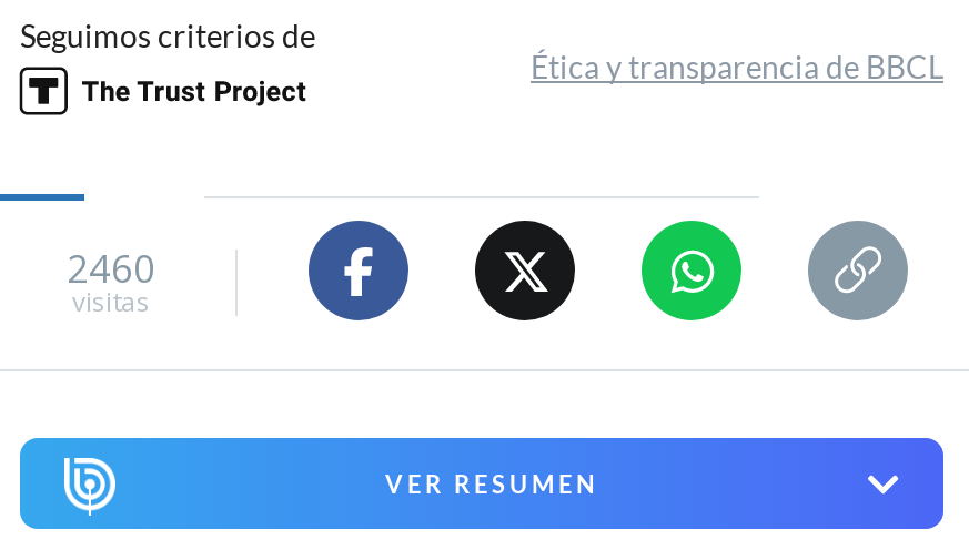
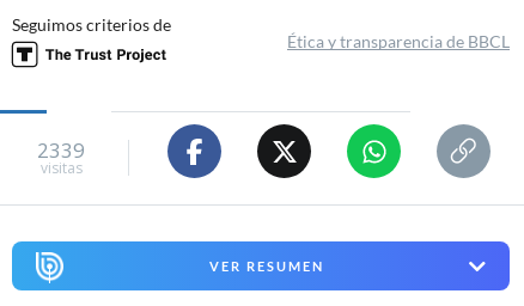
[67,243,155,294] 2460 -> [37,136,85,164] 2339

